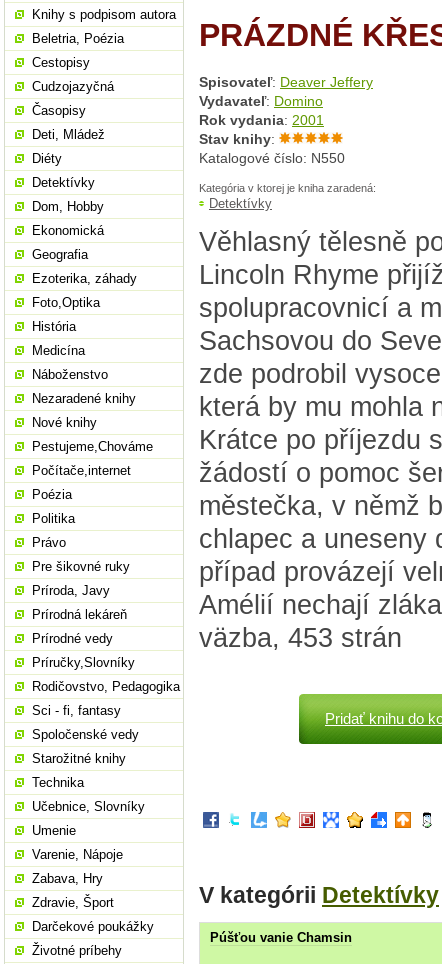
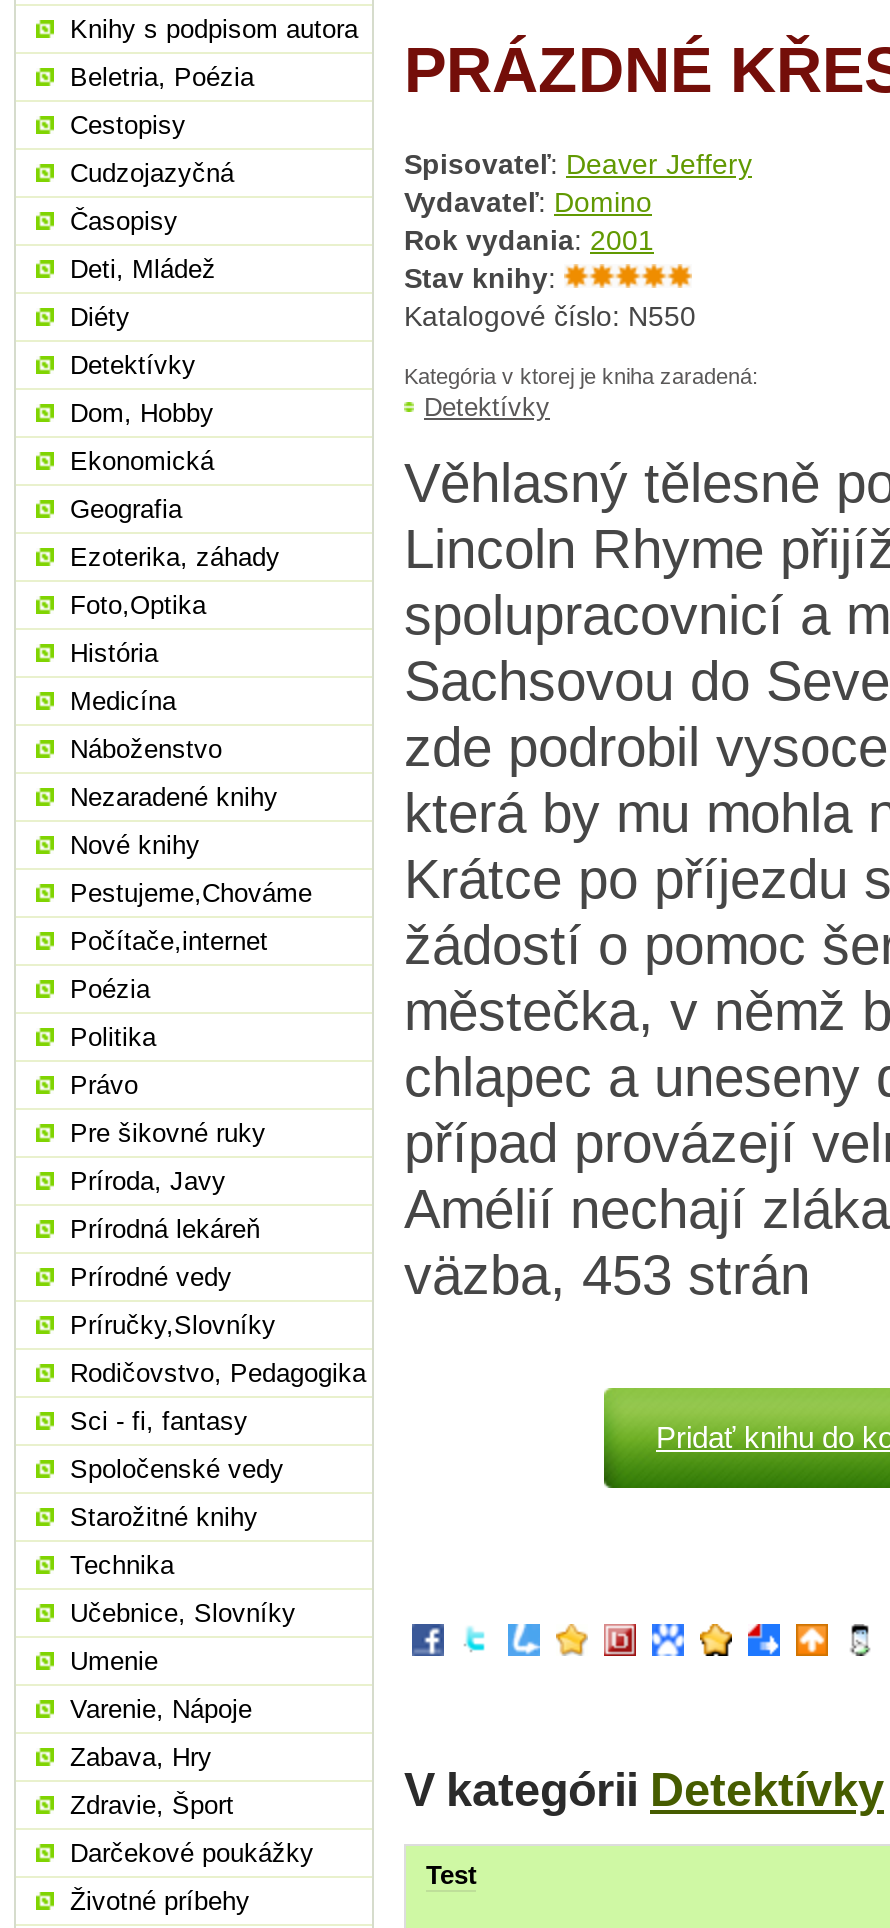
[210,930,352,945] Púšťou vanie Chamsin -> [426,1860,476,1890] Test

